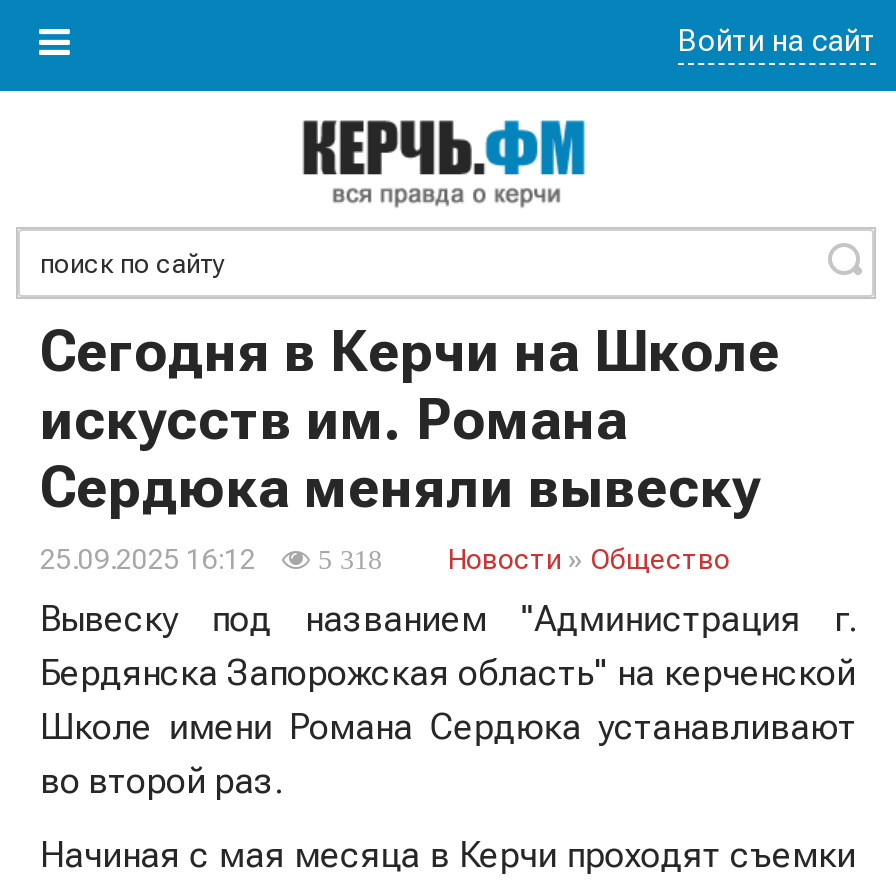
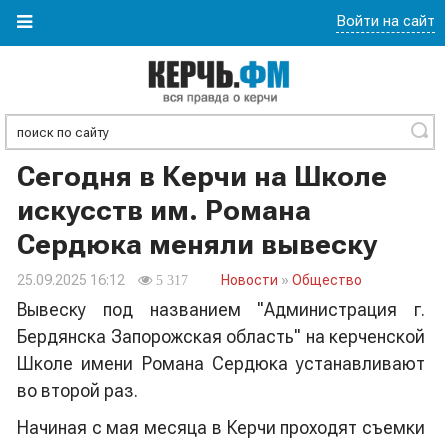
[40,543,382,575] 25.09.2025 16:12 5 318 -> [17,272,188,288] 25.09.2025 16:12 5 317

